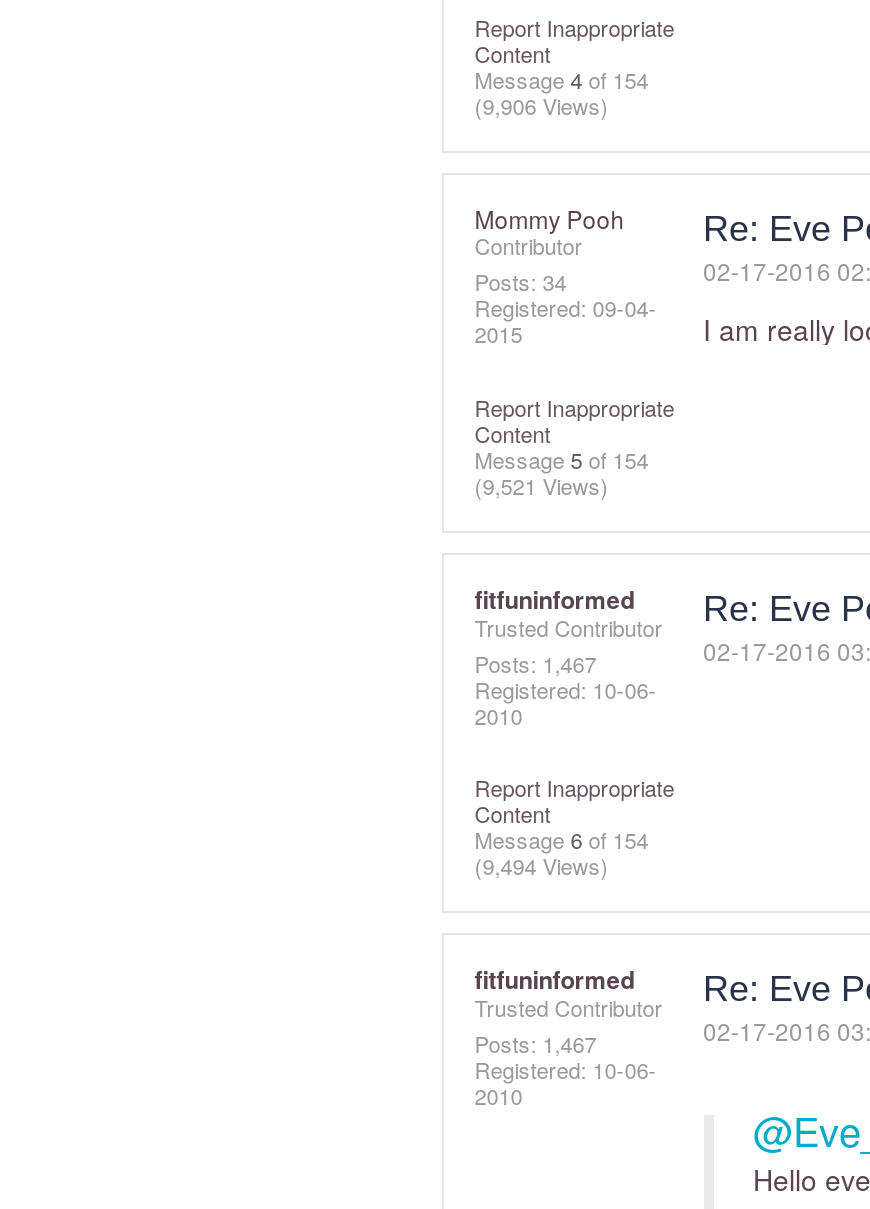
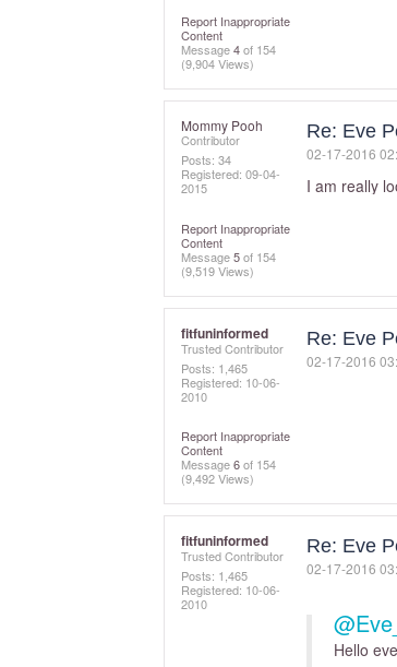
[474,90,608,122] (9,906 Views) -> [181,55,254,72] (9,904 Views)
[474,470,608,502] (9,521 Views) -> [181,262,254,280] (9,519 Views)
[474,648,596,680] Posts: 1,467 -> [181,360,248,377] Posts: 1,465
[474,850,608,882] (9,494 Views) -> [181,470,254,487] (9,492 Views)
[474,1028,596,1060] Posts: 1,467 -> [181,567,248,584] Posts: 1,465

